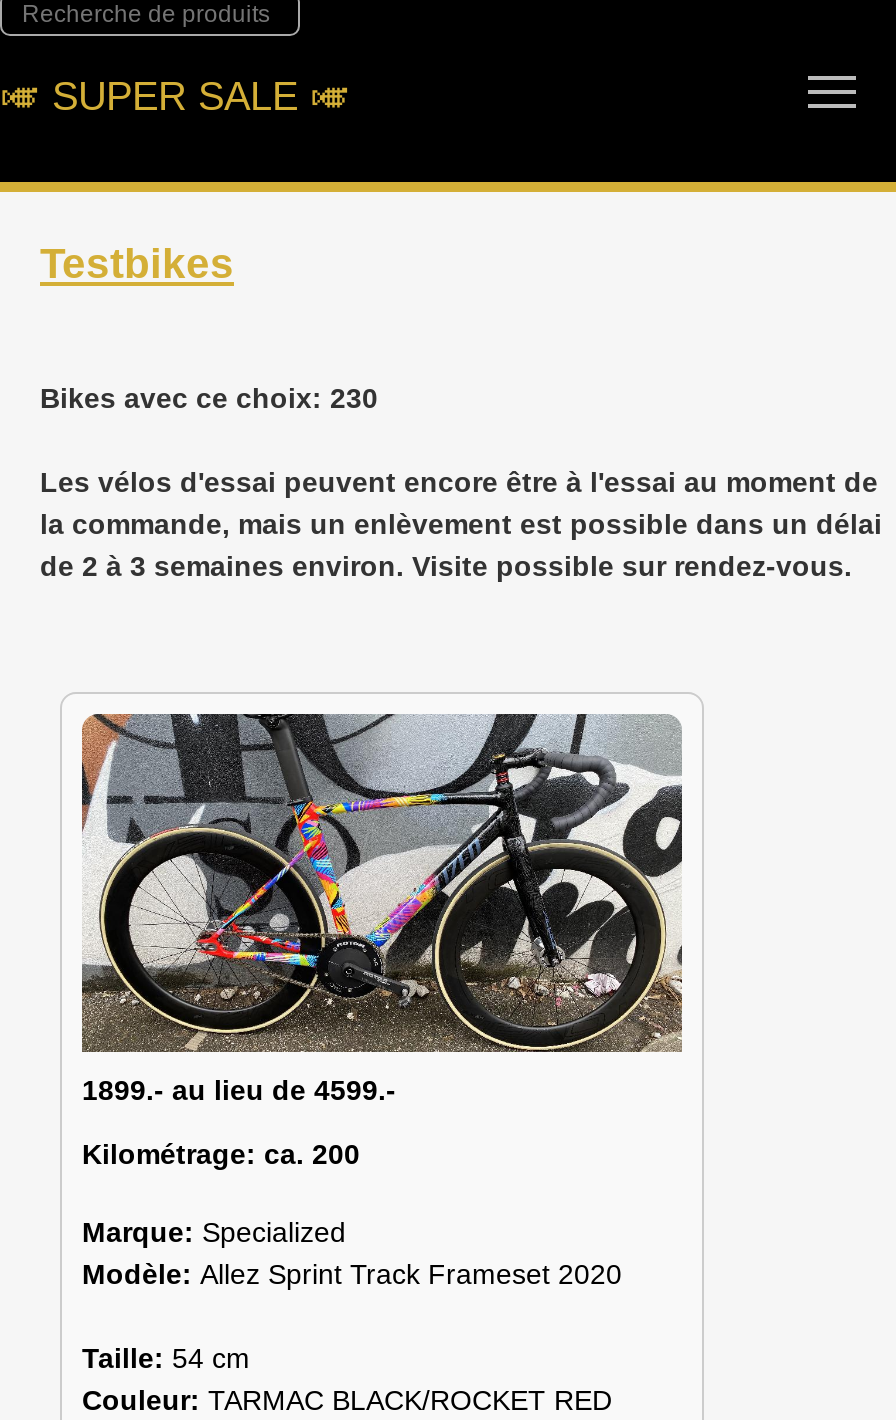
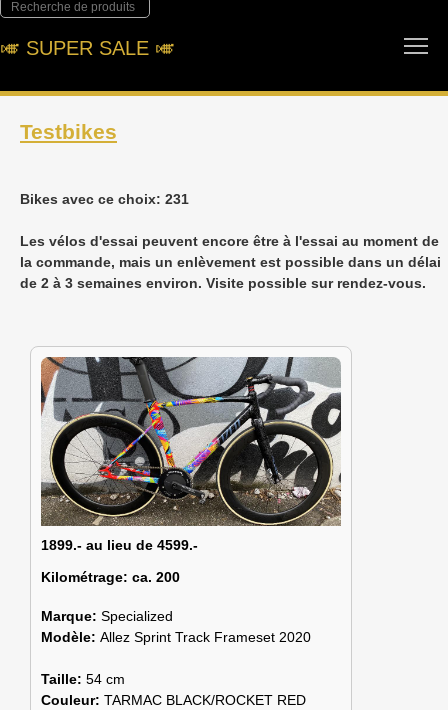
[40,382,378,414] Bikes avec ce choix: 230 -> [20,191,189,207] Bikes avec ce choix: 231

